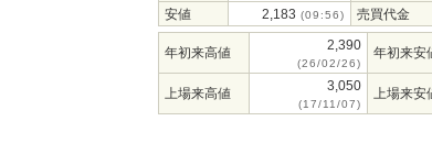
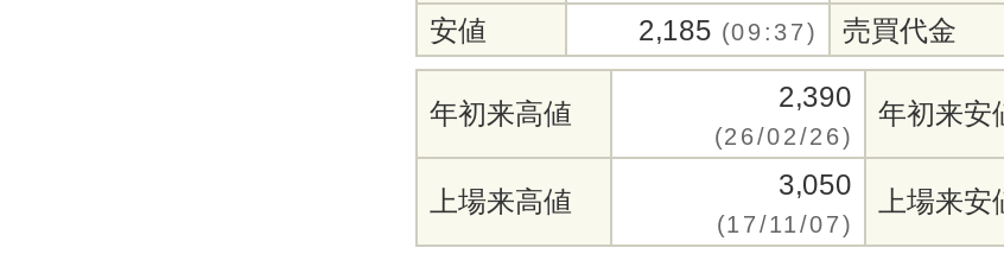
[262,7,410,22] 2,183 (09:56) 売買代金 -> [638,14,957,47] 2,185 (09:37) 売買代金

